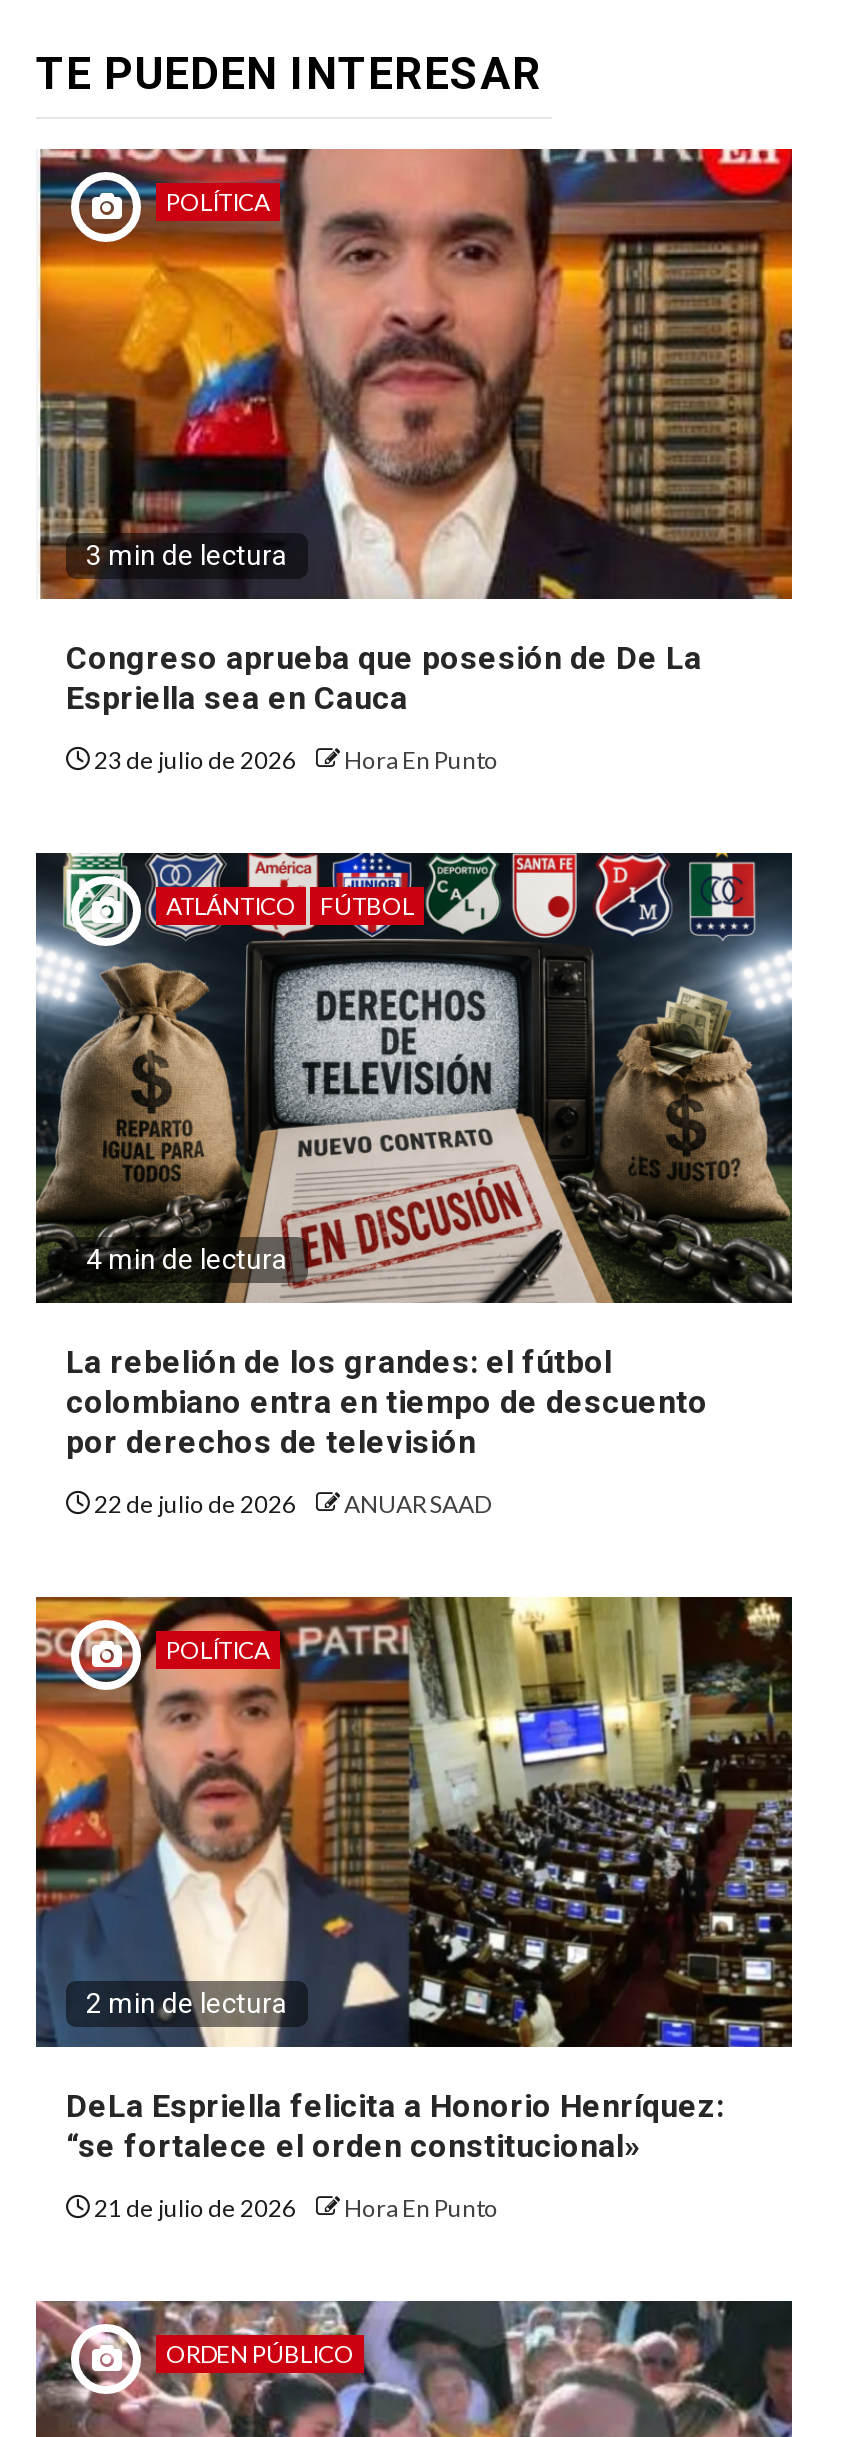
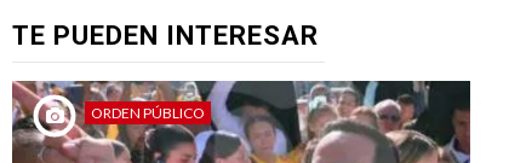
[38,147,794,601] [image] | POLÍTICA -> none
[66,539,702,775] 3 min de lectura | Congreso aprueba que posesión de De La | Espriella sea en Cauca | 23 de julio de 2026 | Hora En Punto -> none
[34,851,794,1305] [image] | ATLÁNTICO | FÚTBOL -> none
[66,1243,708,1519] 4 min de lectura | La rebelión de los grandes: el fútbol | colombiano entra en tiempo de descuento | por derechos de televisión | 22 de julio de 2026 | ANUAR SAAD -> none
[34,1595,794,2049] [image] | POLÍTICA -> none
[66,1987,724,2223] 2 min de lectura | DeLa Espriella felicita a Honorio Henríquez: | “se fortalece el orden constitucional» | 21 de julio de 2026 | Hora En Punto -> none

